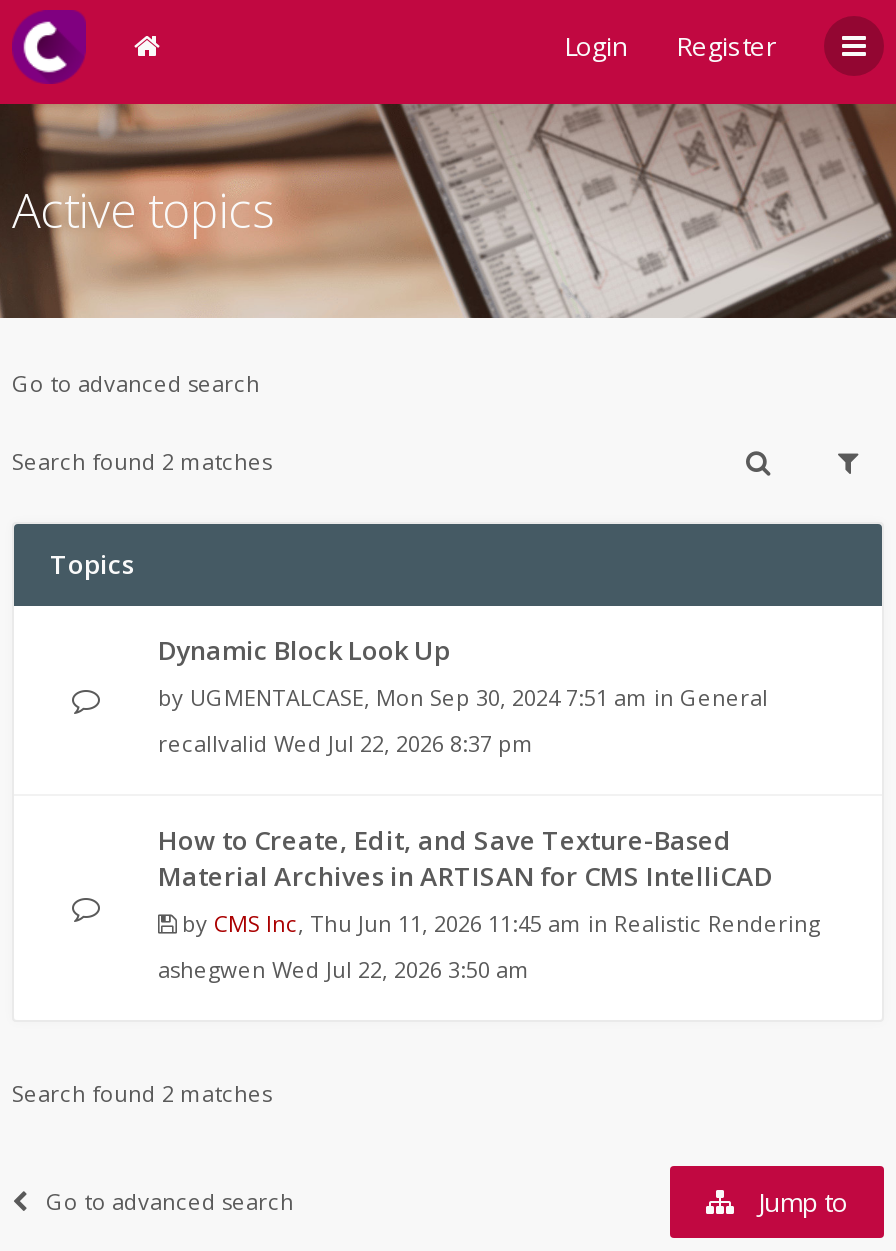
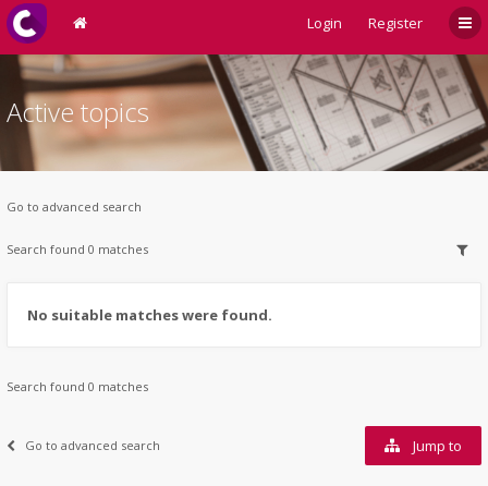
[12,446,820,984] Search found 2 matches | Topics | Dynamic Block Look Up | by UGMENTALCASE, Mon Sep 30, 2024 7:51 am in General | recallvalid Wed Jul 22, 2026 8:37 pm | How to Create, Edit, and Save Texture-Based | Material Archives in ARTISAN for CMS IntelliCAD | by CMS Inc, Thu Jun 11, 2026 11:45 am in Realistic Rendering | ashegwen Wed Jul 22, 2026 3:50 am -> [7,241,272,325] Search found 0 matches | No suitable matches were found.
[12,1078,272,1108] Search found 2 matches -> [7,378,148,394] Search found 0 matches

